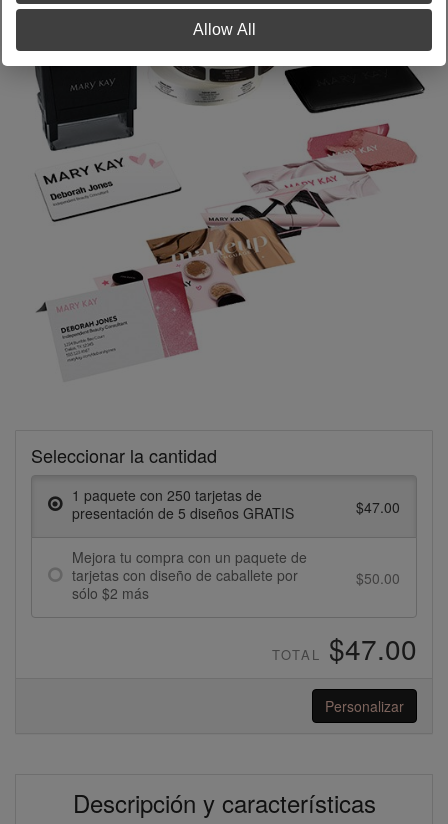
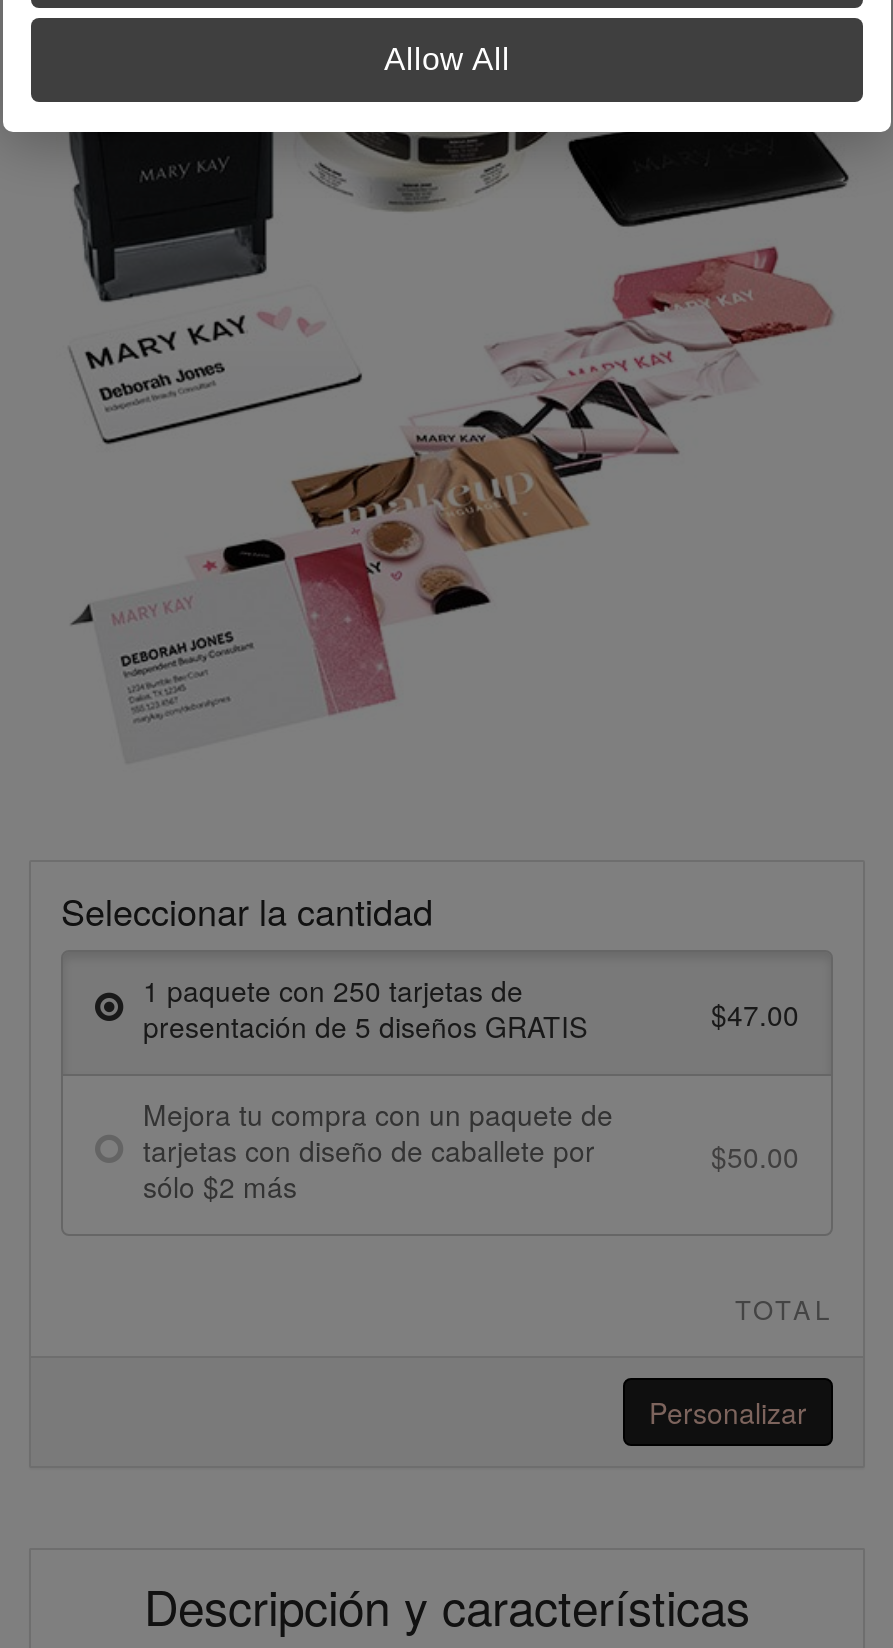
[272,628,417,668] TOTAL $47.00 -> [735,1291,833,1329] TOTAL

